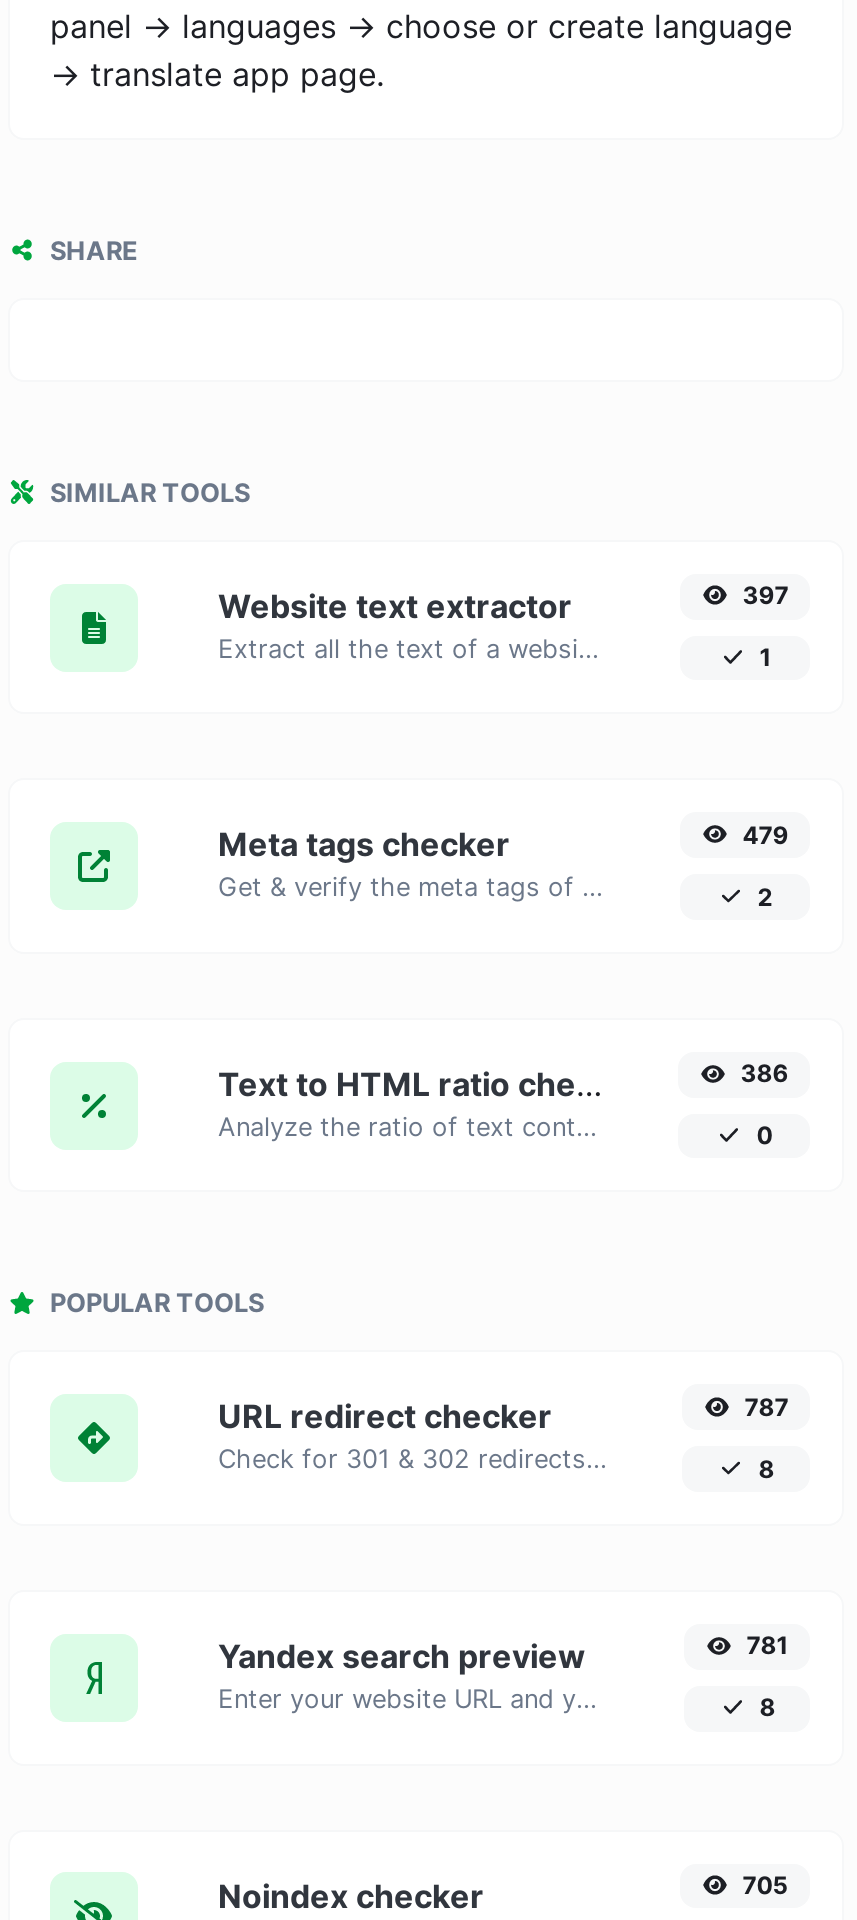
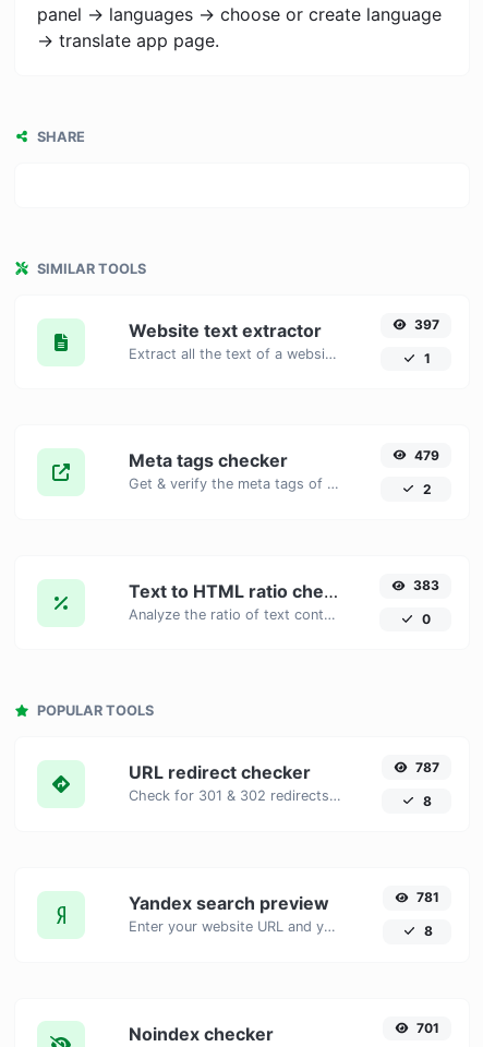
[734,1059,788,1089] 386 -> [410,577,440,594] 383
[736,1870,788,1900] 705 -> [413,1020,440,1036] 701

